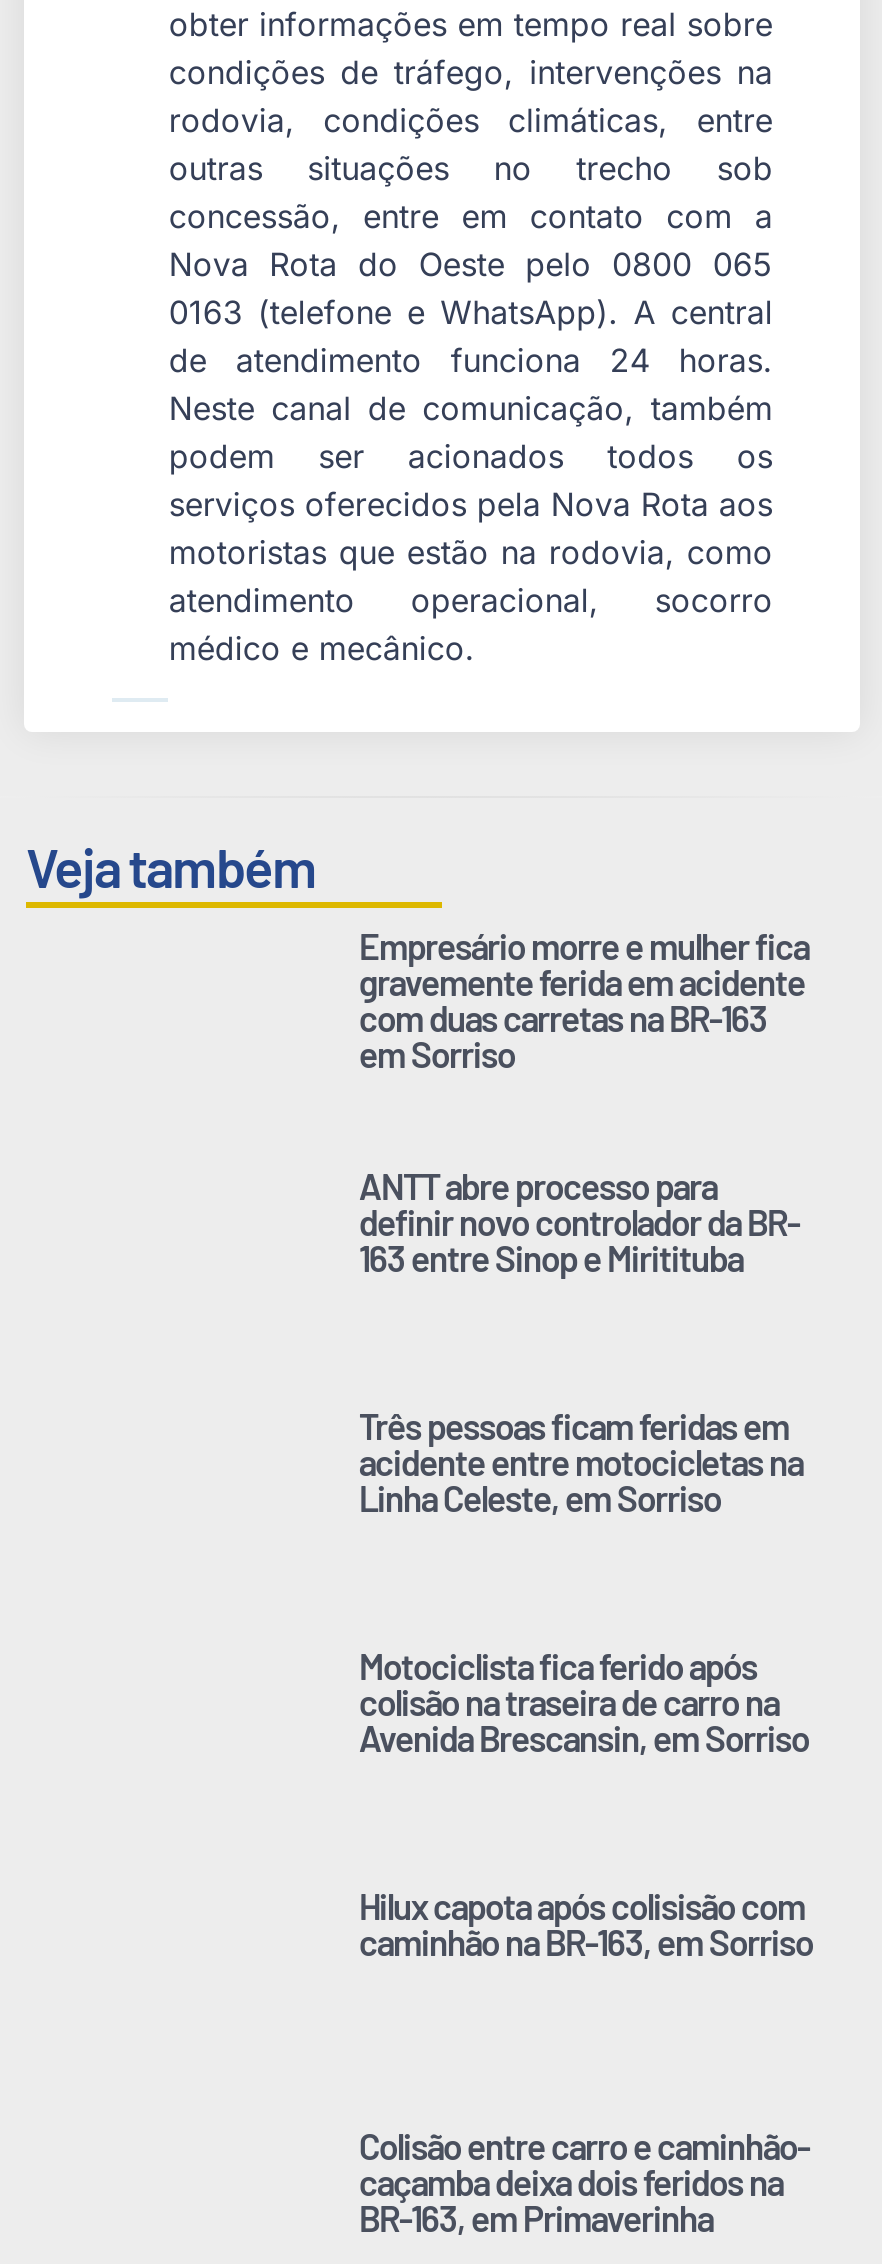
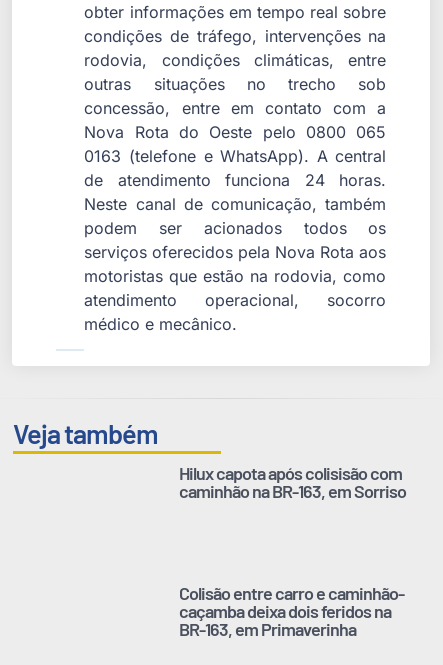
[359,923,809,1279] Empresário morre e mulher fica | gravemente ferida em acidente | com duas carretas na BR-163 | em Sorriso | ANTT abre processo para | definir novo controlador da BR- | 163 entre Sinop e Miritituba -> none
[359,1403,803,1519] Três pessoas ficam feridas em | acidente entre motocicletas na | Linha Celeste, em Sorriso -> none
[359,1643,809,1759] Motociclista fica ferido após | colisão na traseira de carro na | Avenida Brescansin, em Sorriso -> none

